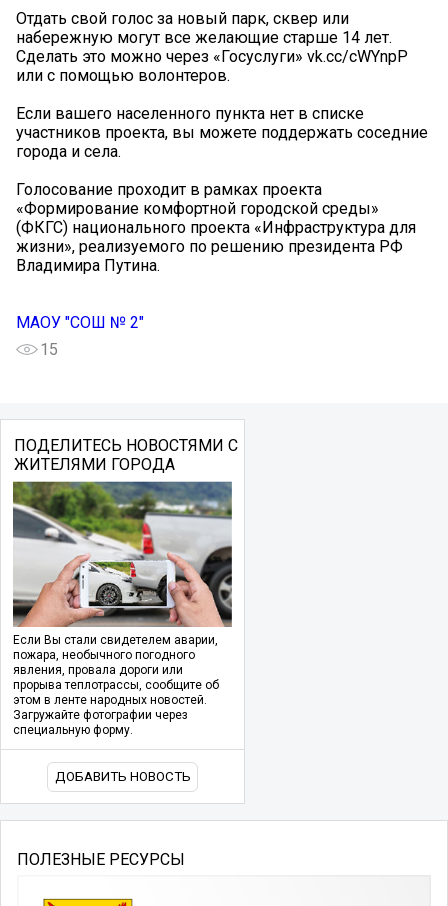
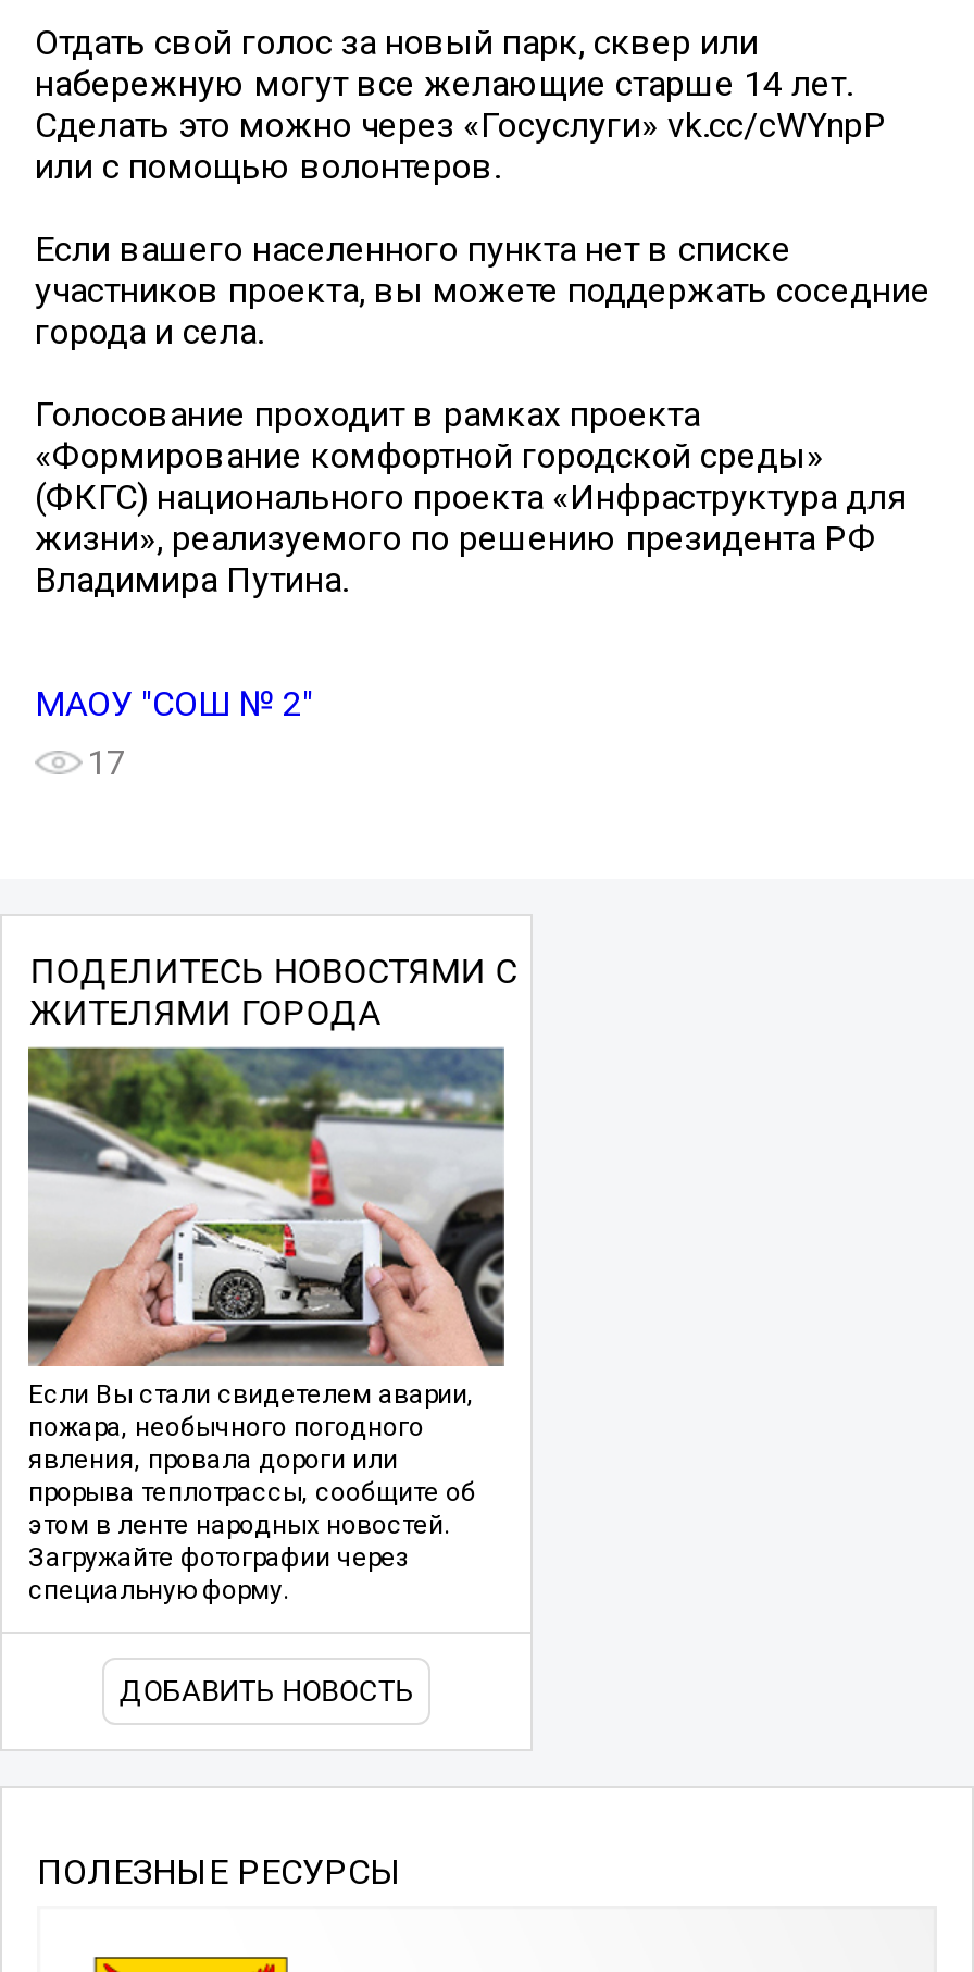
[40,340,58,359] 15 -> [87,741,126,782] 17

